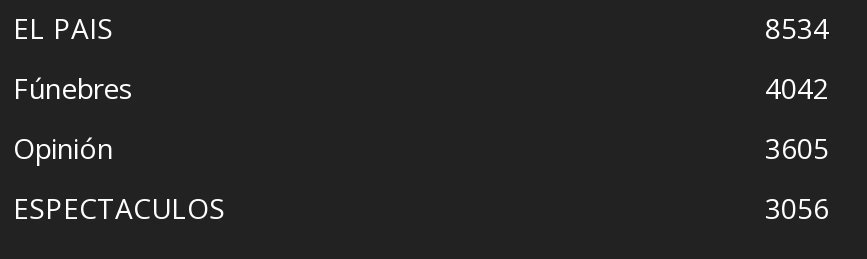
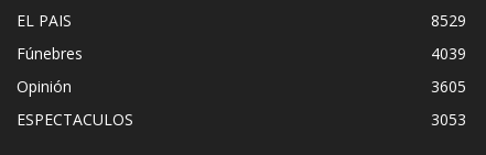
[765,9,829,47] 8534 -> [431,10,466,31] 8529
[765,69,829,107] 4042 -> [431,43,466,64] 4039
[765,189,829,227] 3056 -> [431,109,466,129] 3053

